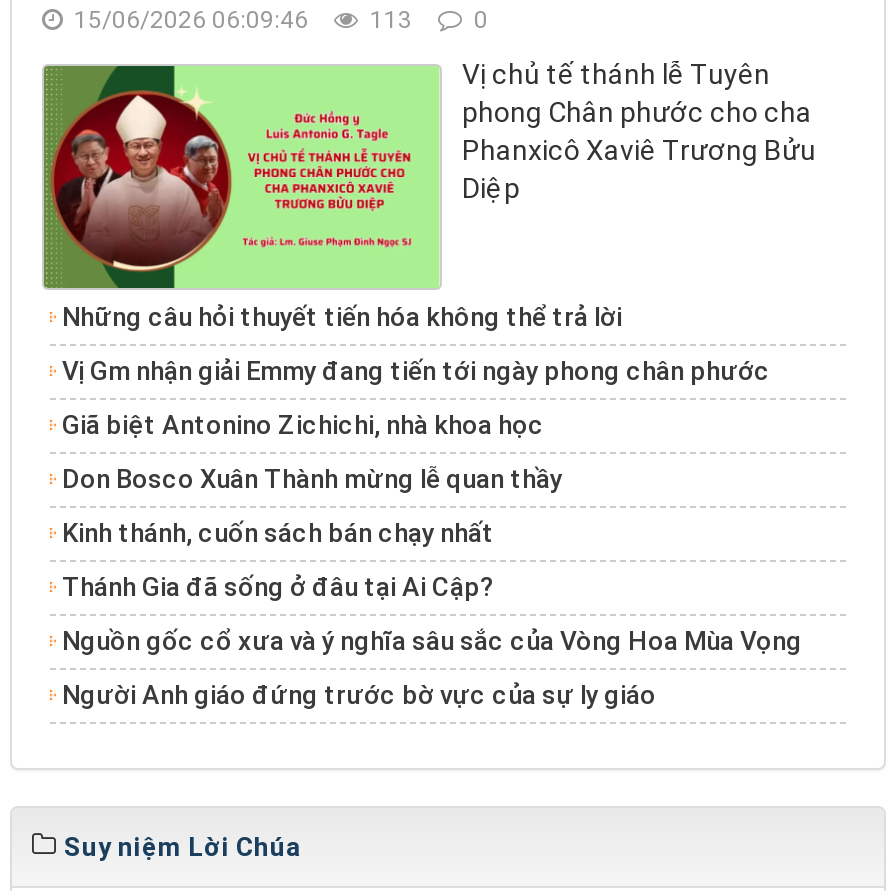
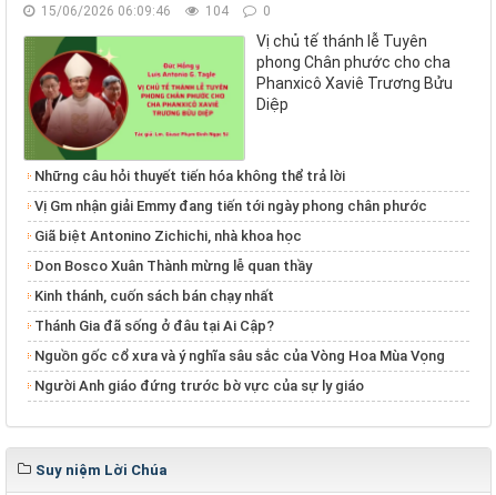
[364,6,412,34] 113 -> [202,3,229,19] 104

